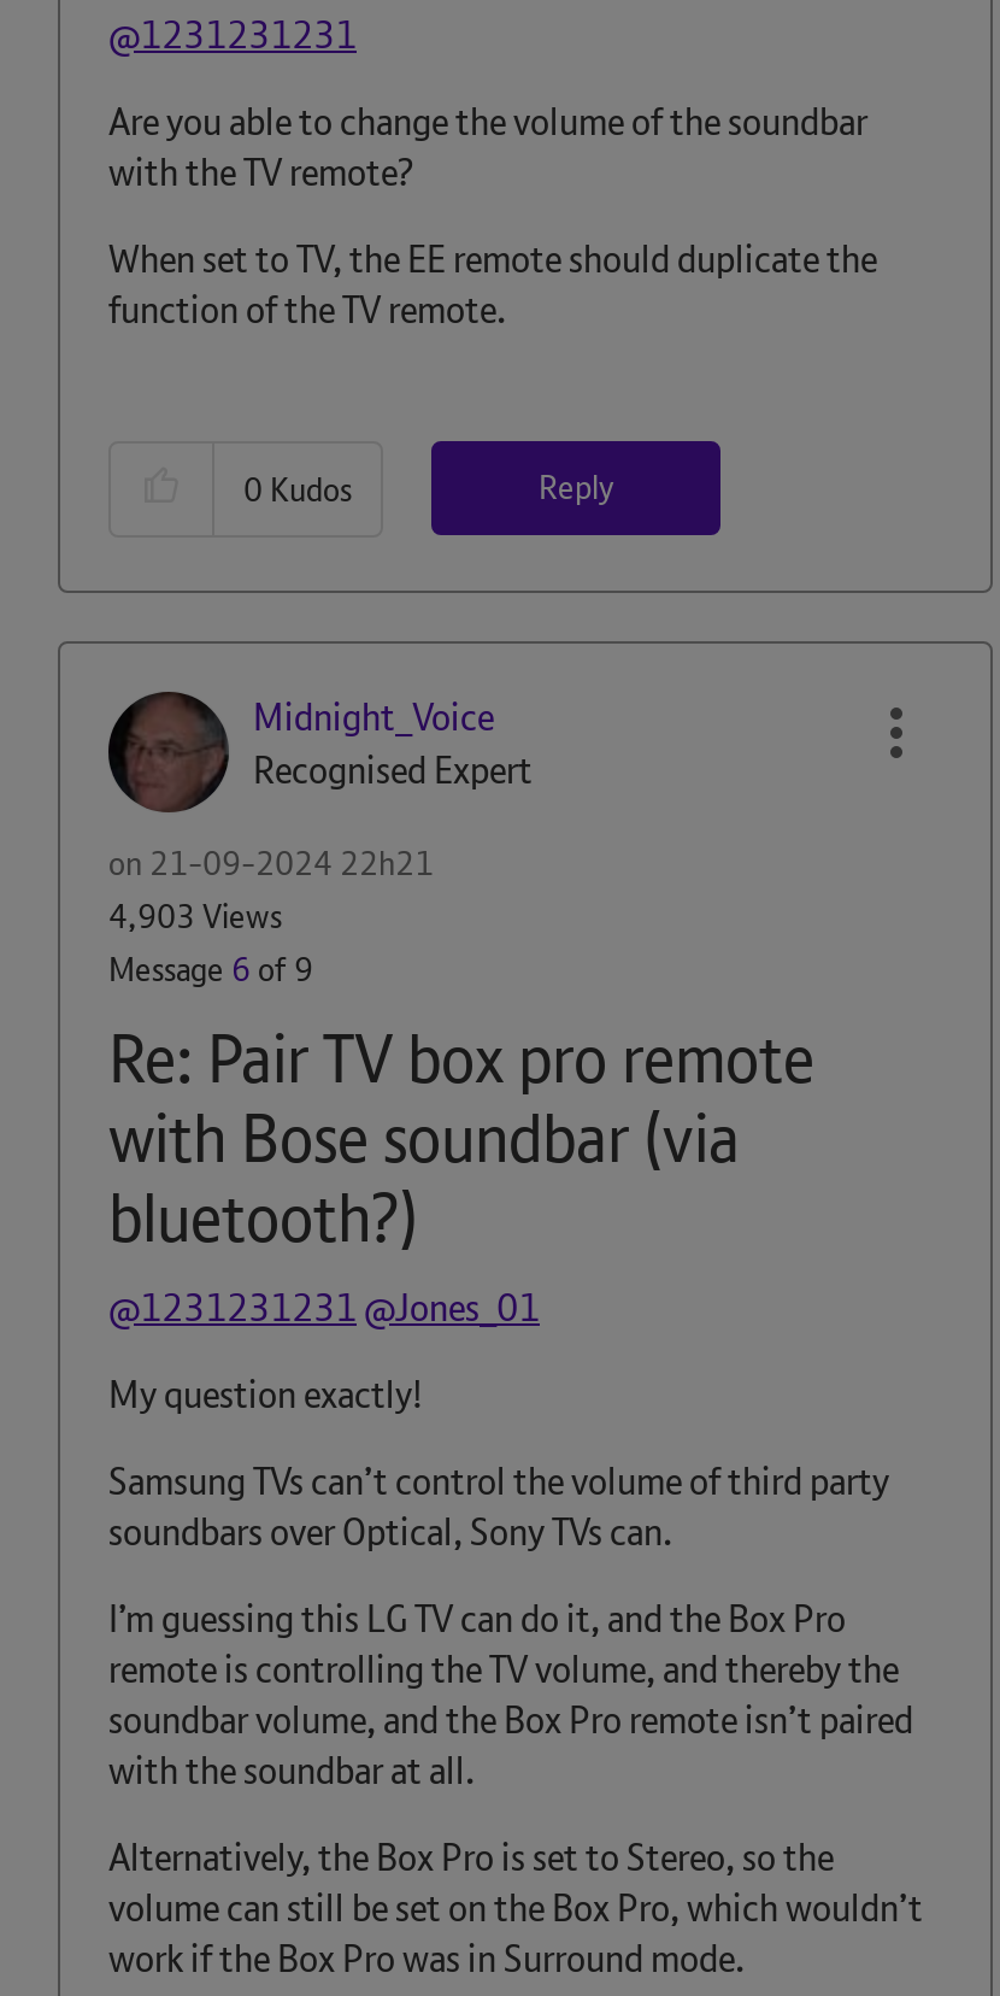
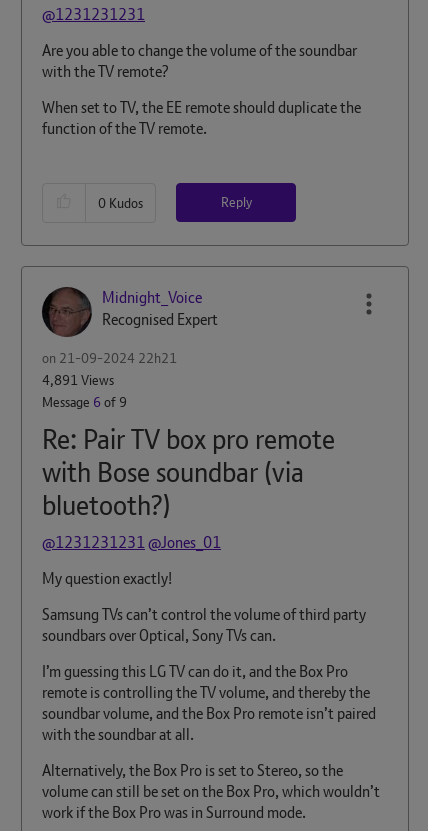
[108,893,282,937] 4,903 Views -> [42,370,114,388] 4,891 Views

